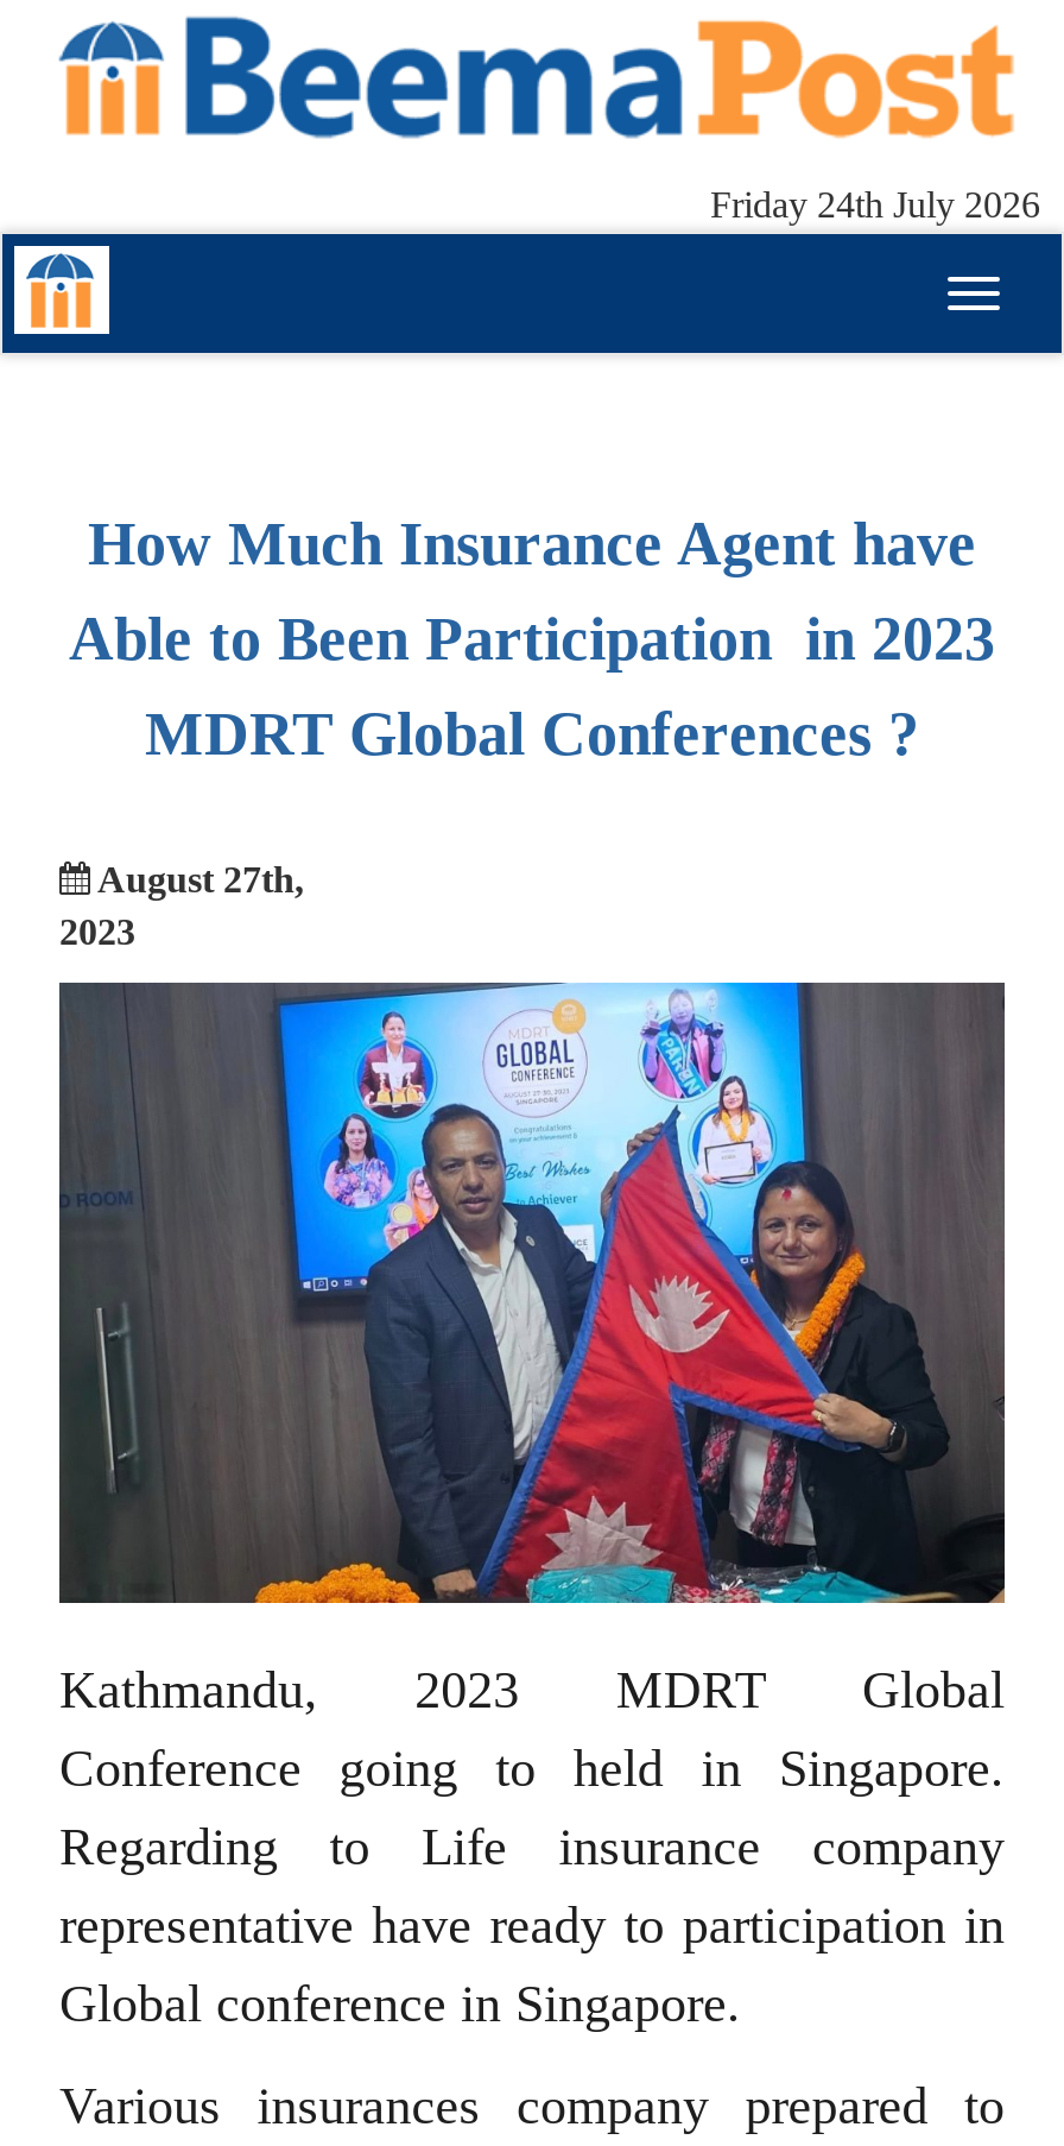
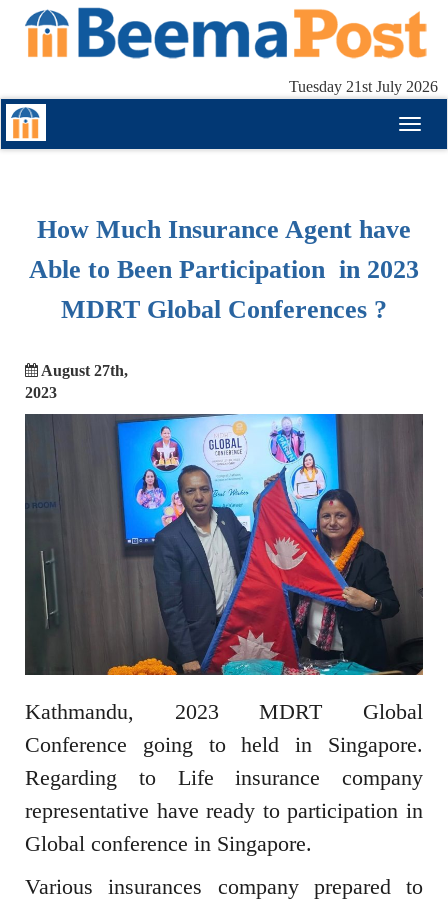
[710,185,1040,225] Friday 24th July 2026 -> [289,78,438,95] Tuesday 21st July 2026

